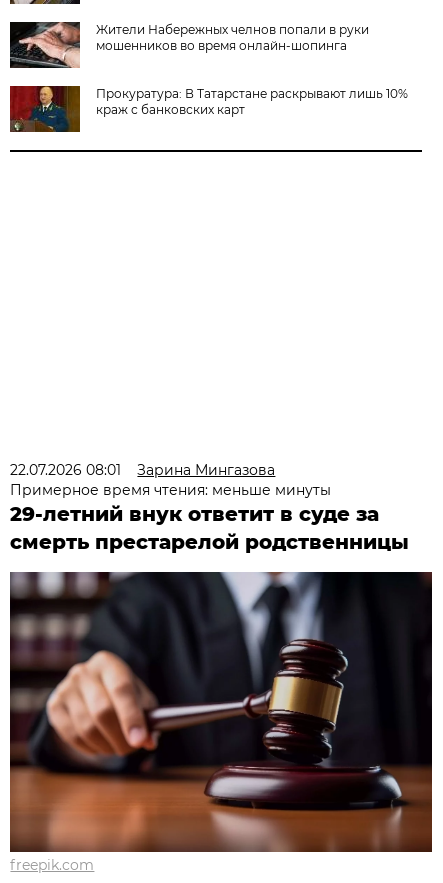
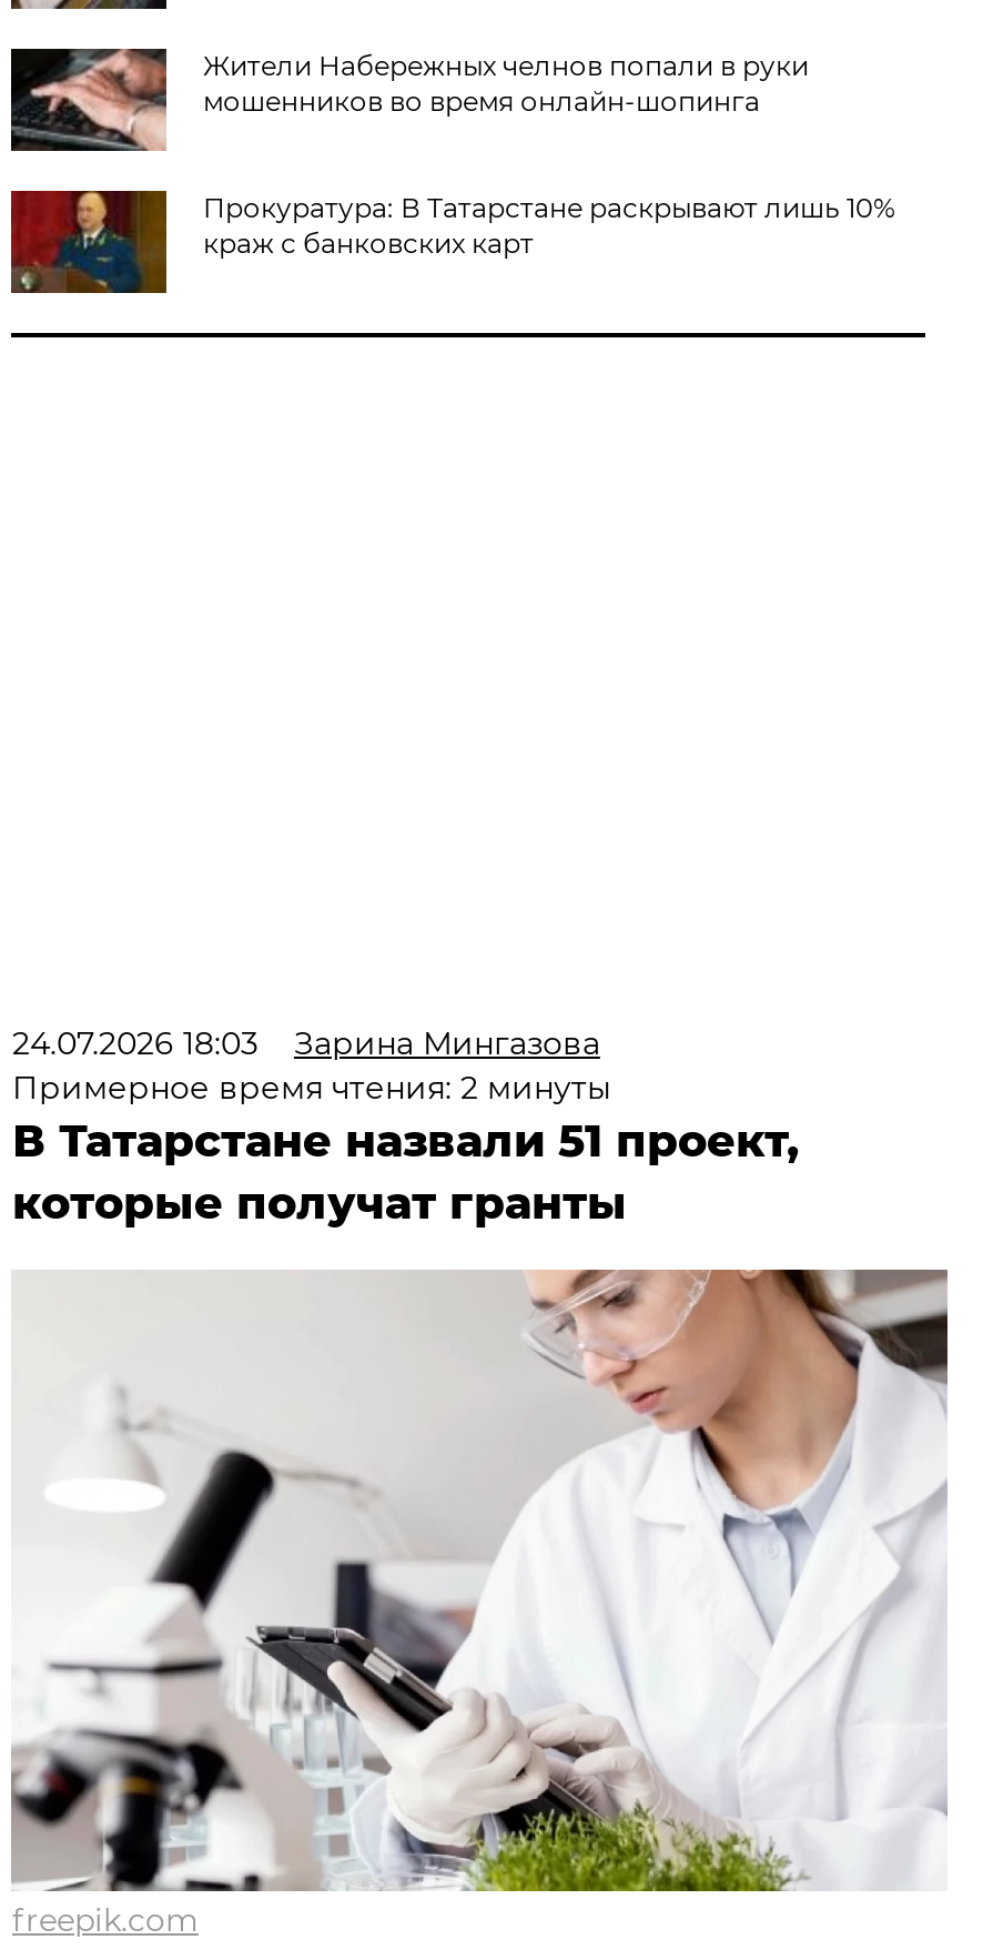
[10,461,275,479] 22.07.2026 08:01 Зарина Мингазова -> [12,1023,600,1063] 24.07.2026 18:03 Зарина Мингазова
[10,481,409,554] Примерное время чтения: меньше минуты | 29-летний внук ответит в суде за | смерть престарелой родственницы -> [12,1067,800,1229] Примерное время чтения: 2 минуты | В Татарстане назвали 51 проект, | которые получат гранты
[9,571,433,853] [image] -> [11,1267,950,1893] [image]

